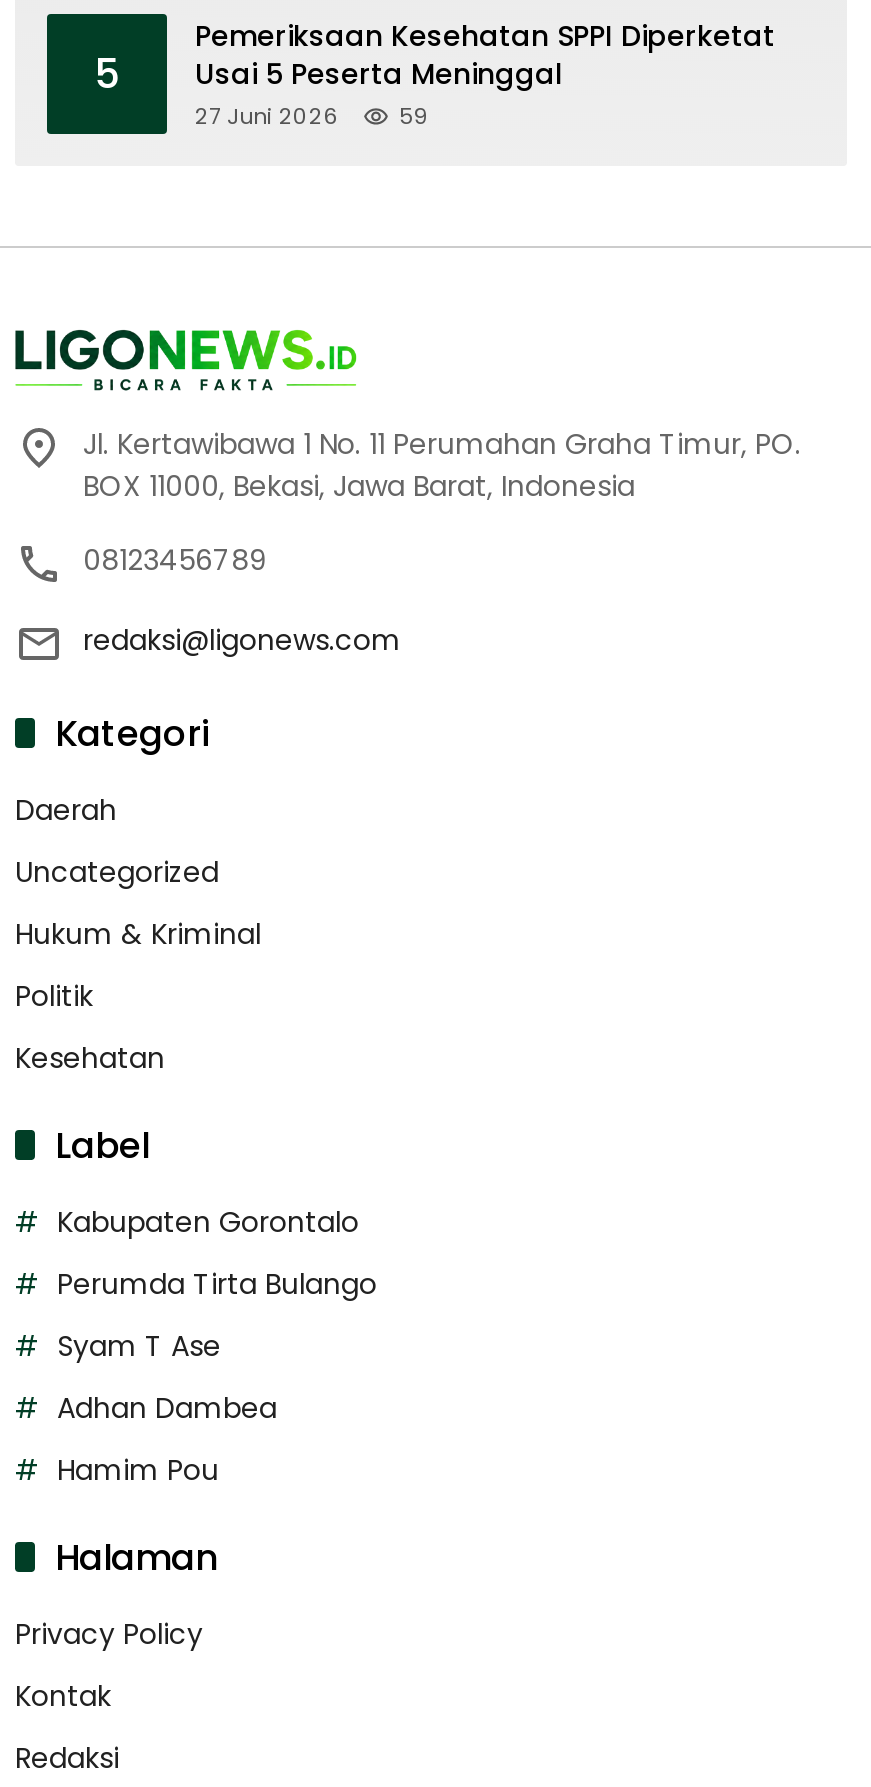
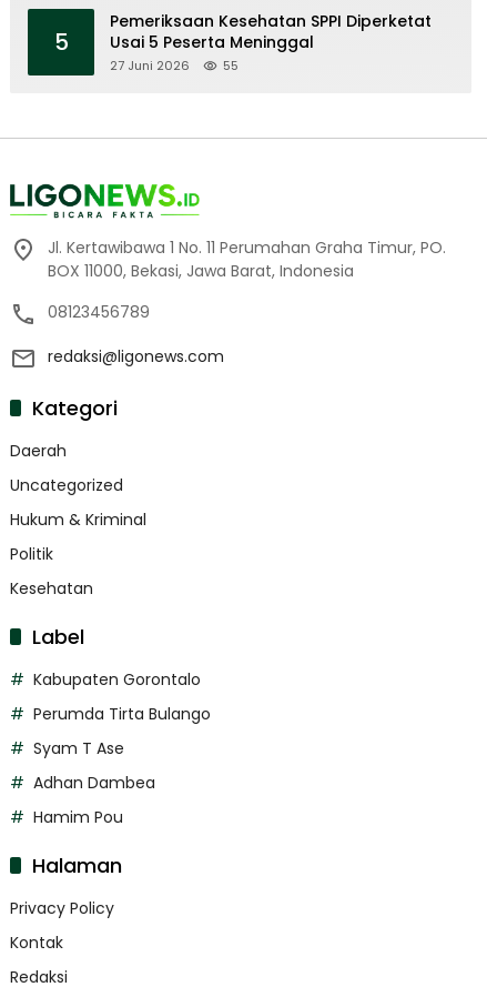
[195,99,427,131] 27 Juni 2026 59 -> [110,57,239,75] 27 Juni 2026 55

